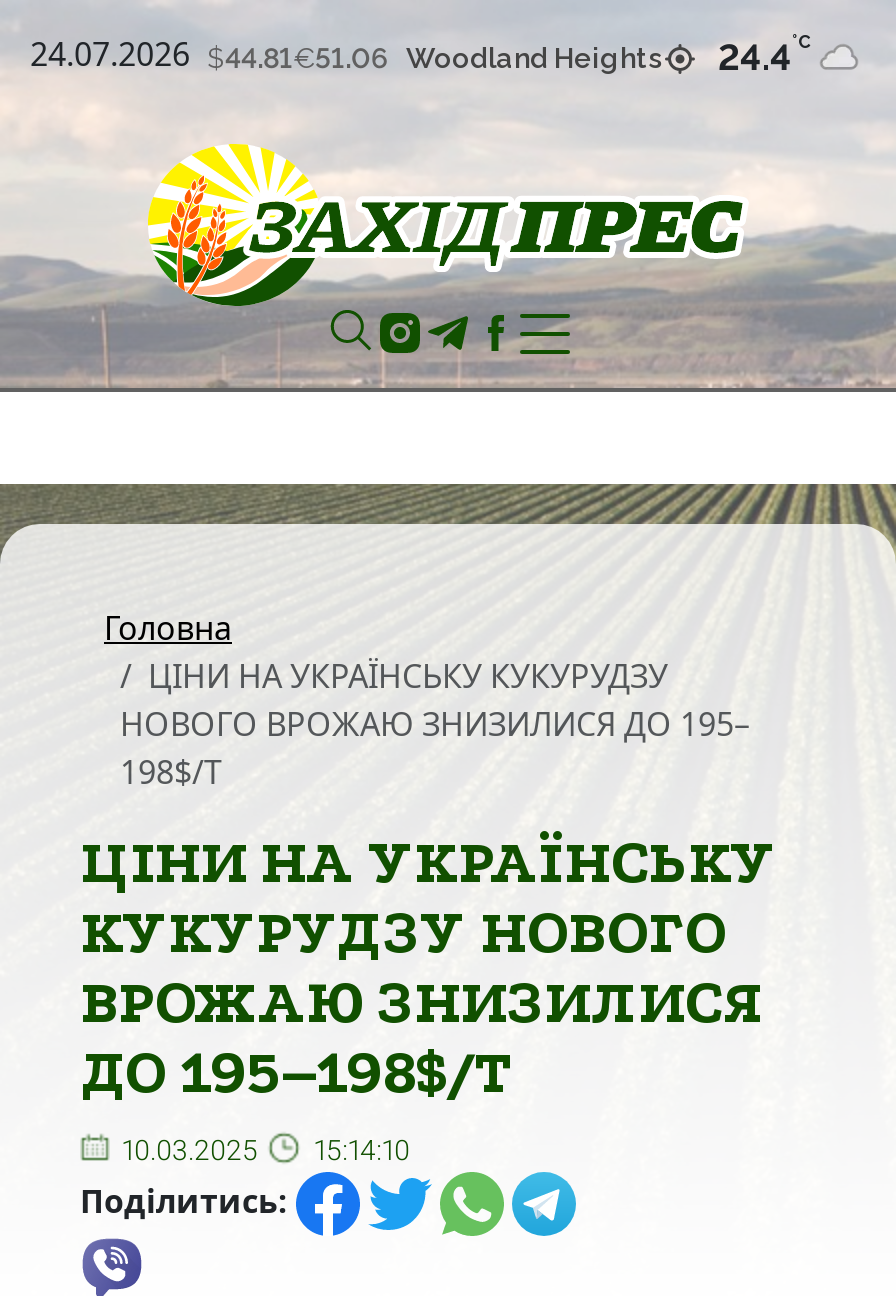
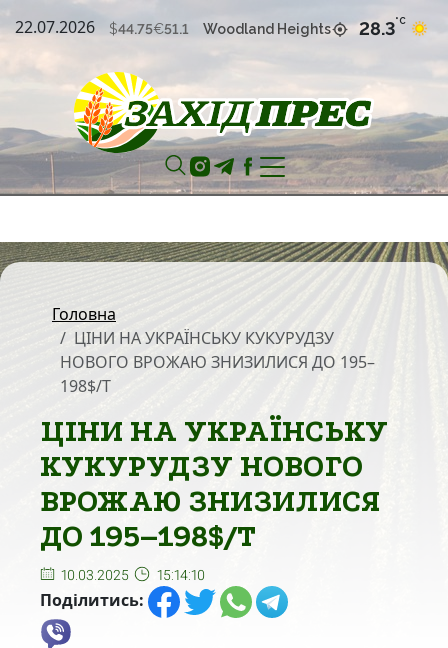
[30,32,812,78] 24.07.2026 $44.81€51.06 Woodland Heights | 24.4°С -> [15,16,406,39] 22.07.2026 | $44.75€51.1 | Woodland Heights | 28.3°С

